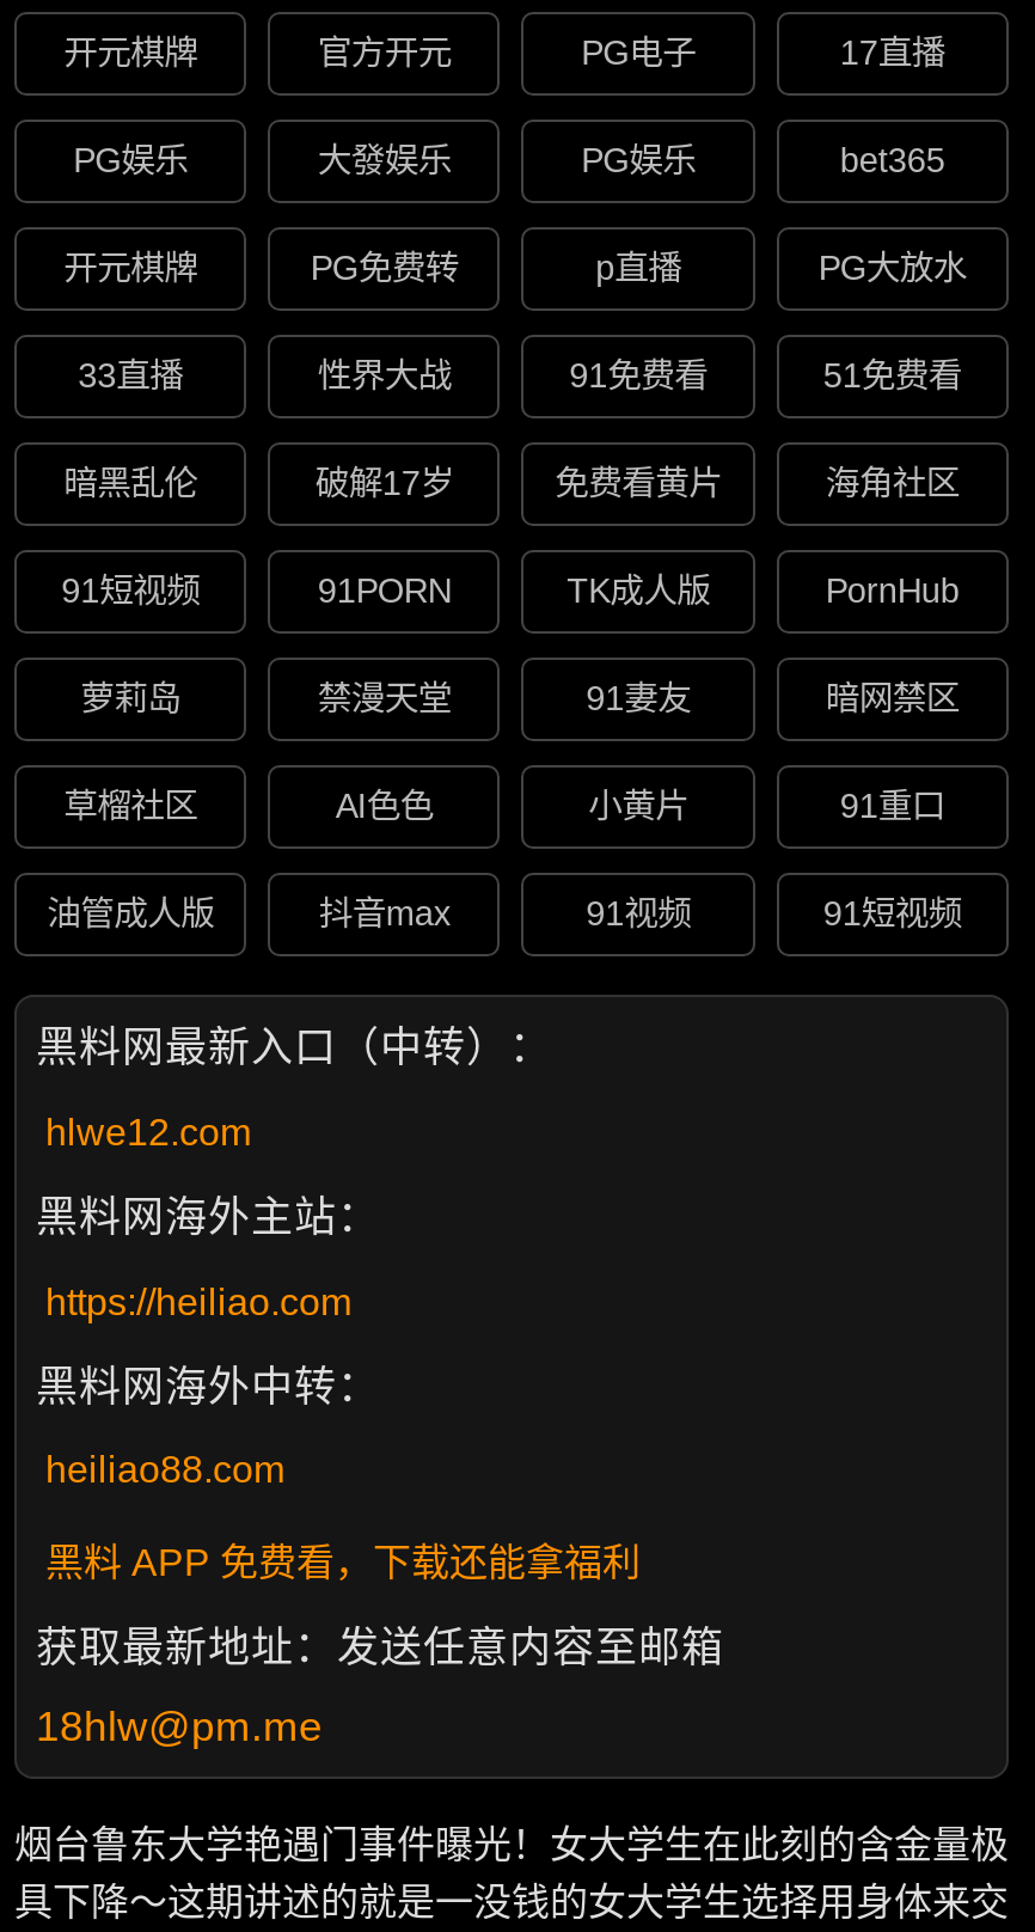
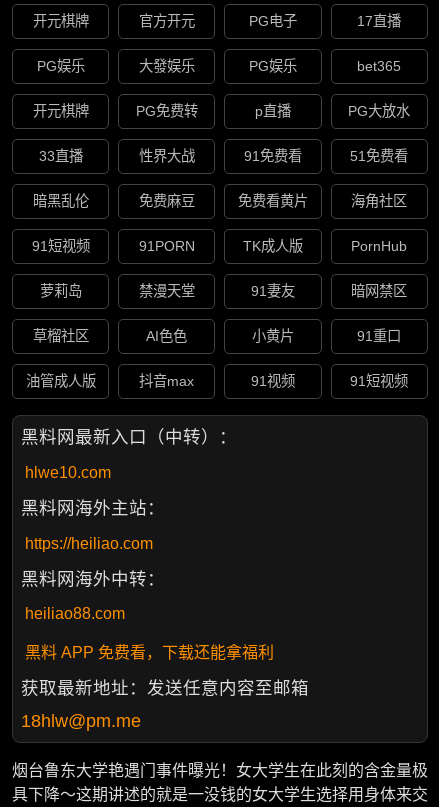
[315,465,454,503] 破解17岁 -> [139,193,195,209] 免费麻豆
[45,1111,251,1152] hlwe12.com -> [25,464,111,481] hlwe10.com

